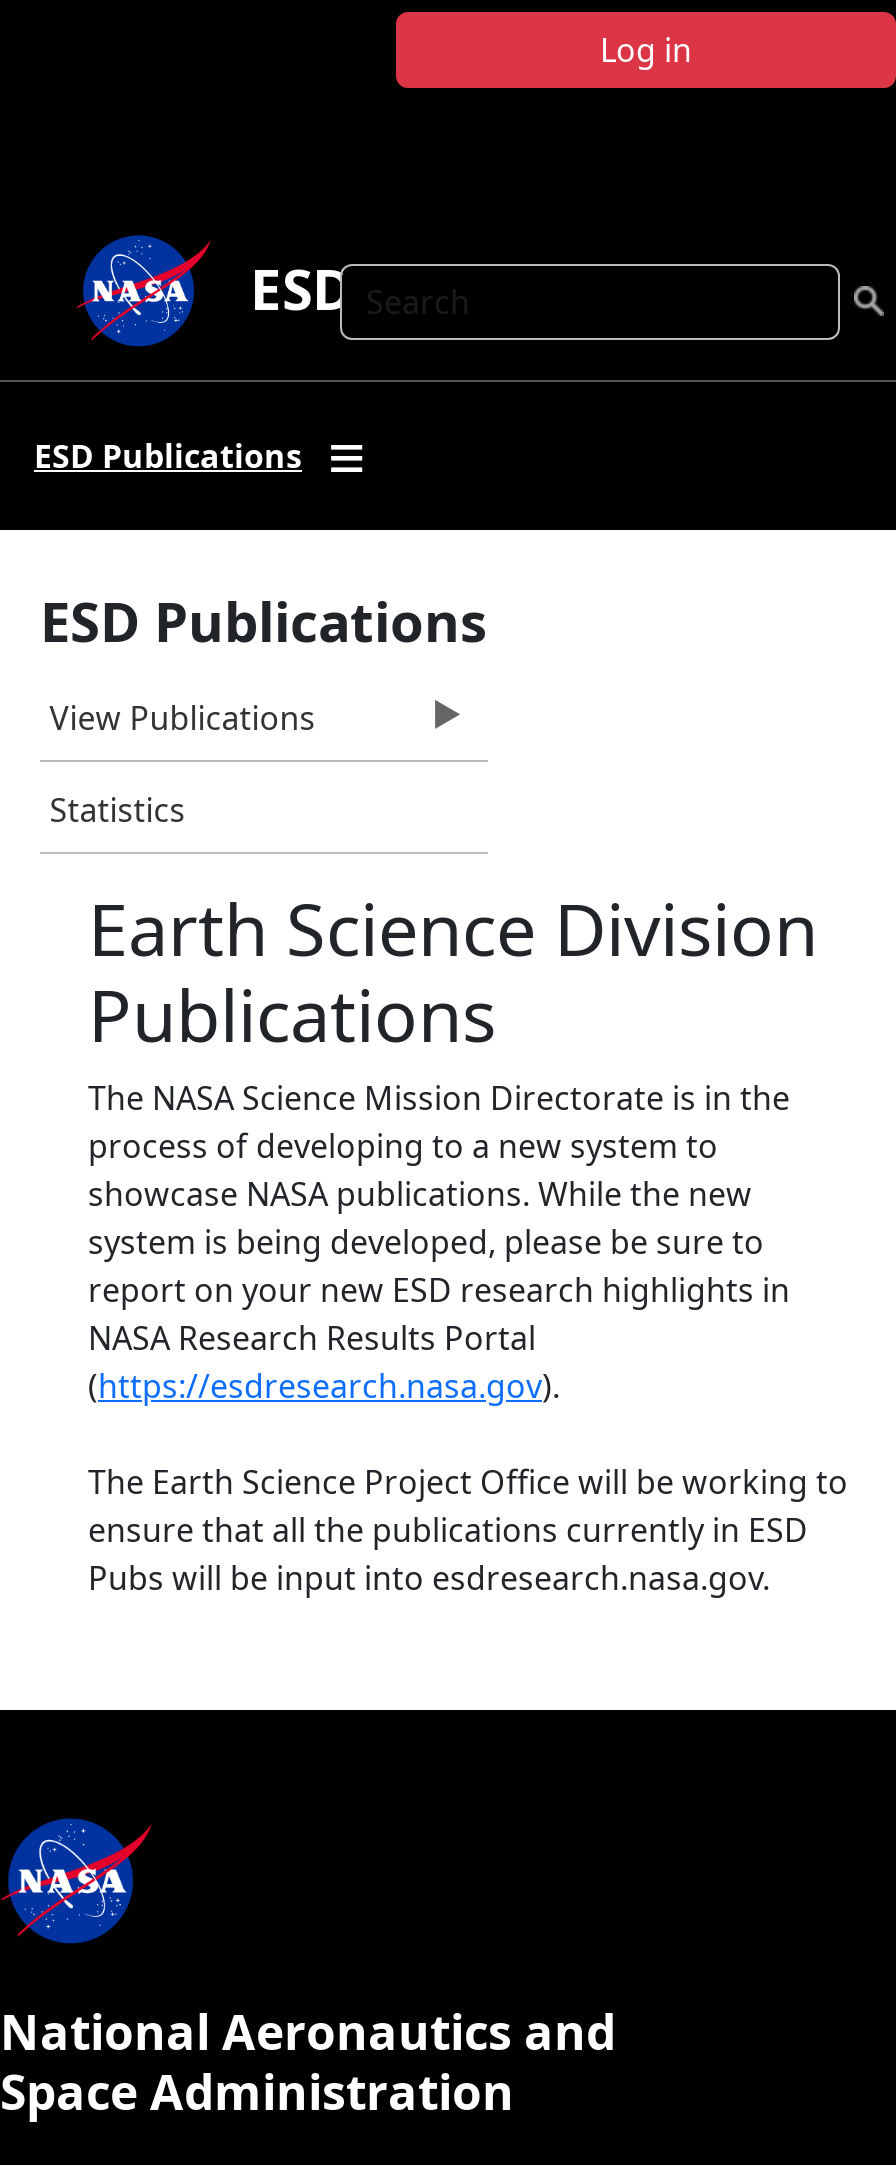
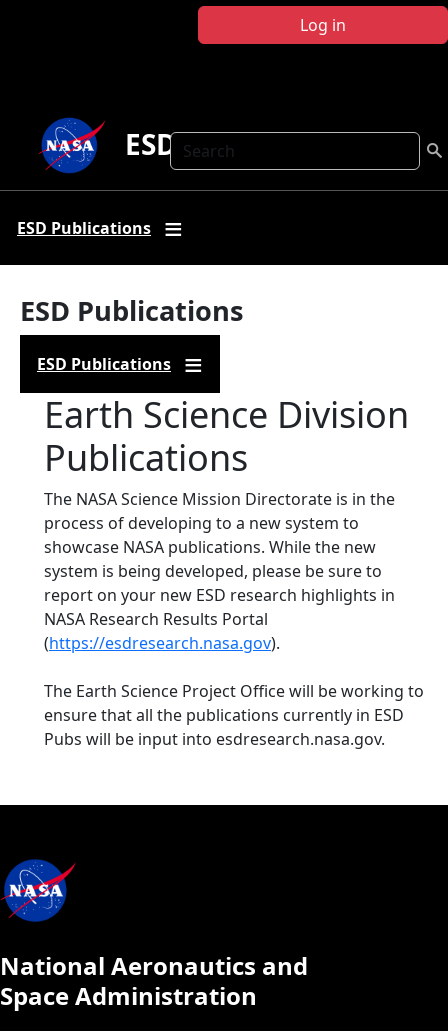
[50,696,316,832] View Publications | Statistics -> [37,353,171,375] ESD Publications

